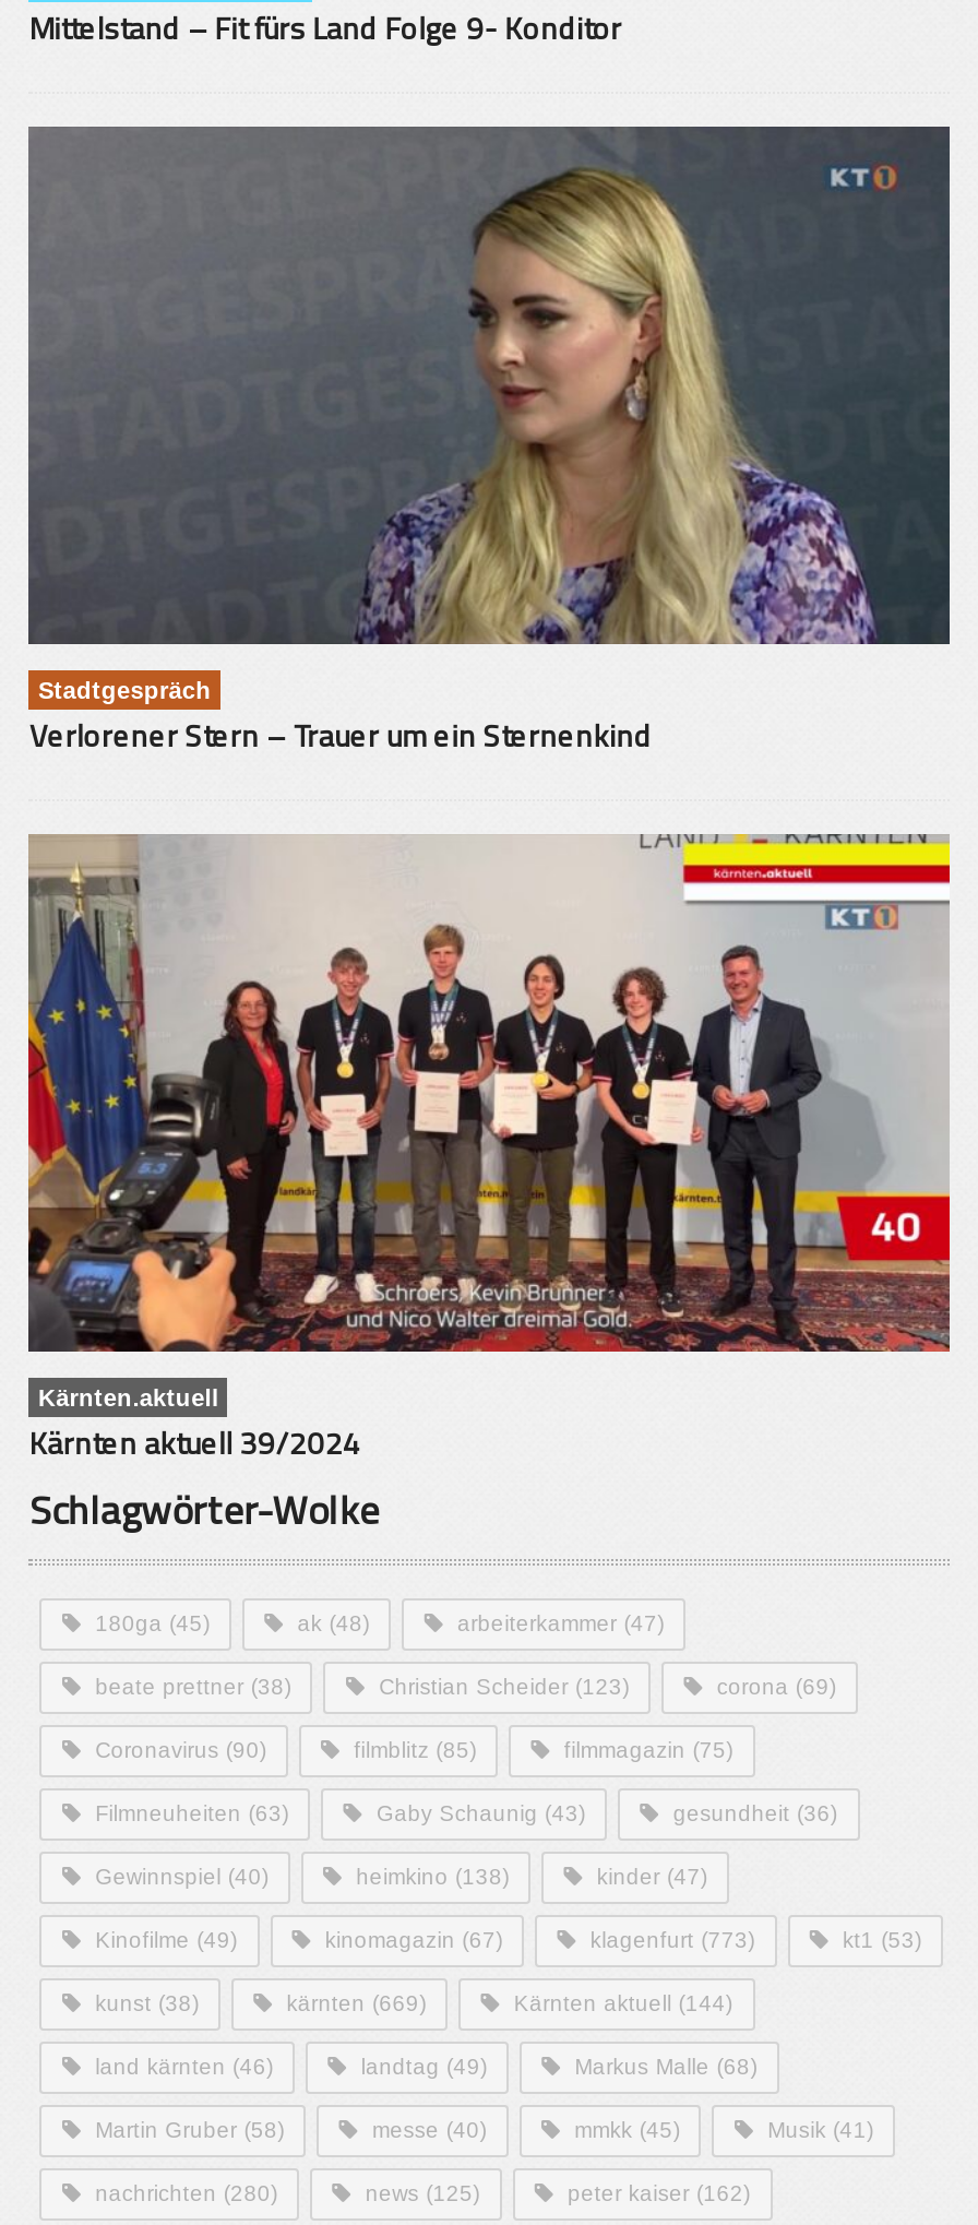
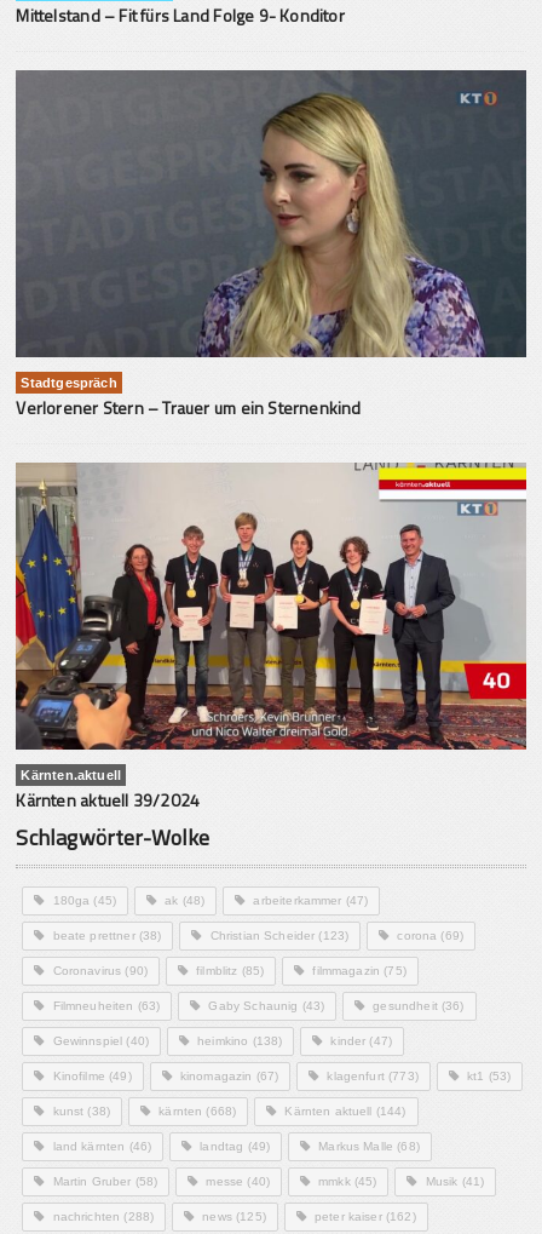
[286,1992,426,2016] kärnten (669) -> [159,1105,236,1118] kärnten (668)
[95,2182,278,2206] nachrichten (280) -> [53,1210,154,1223] nachrichten (288)

